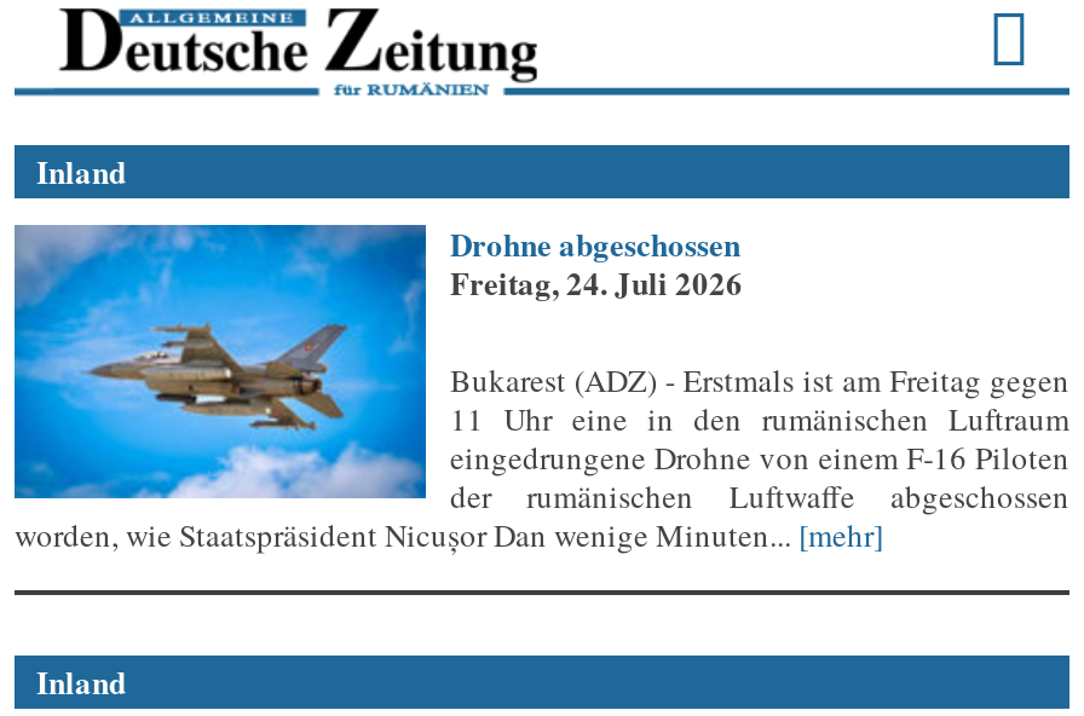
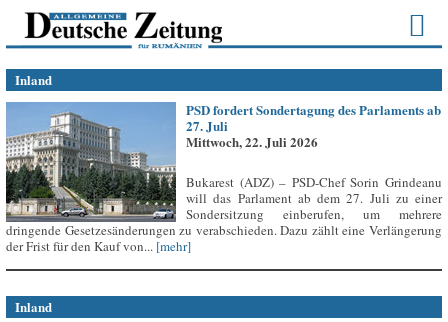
[12,225,1069,556] [image] | Bukarest (ADZ) - Erstmals ist am Freitag gegen | 11 Uhr eine in den rumänischen Luftraum | eingedrungene Drohne von einem F-16 Piloten | der rumänischen Luftwaffe abgeschossen | worden, wie Staatspräsident Nicușor Dan wenige Minuten... [mehr] -> [5,101,442,255] [image] | Bukarest (ADZ) – PSD-Chef Sorin Grindeanu | will das Parlament ab dem 27. Juli zu einer | Sondersitzung einberufen, um mehrere | dringende Gesetzesänderungen zu verabschieden. Dazu zählt eine Verlängerung | der Frist für den Kauf von... [mehr]
[450,220,743,305] Drohne abgeschossen | Freitag, 24. Juli 2026 -> [186,100,441,151] PSD fordert Sondertagung des Parlaments ab | 27. Juli | Mittwoch, 22. Juli 2026

